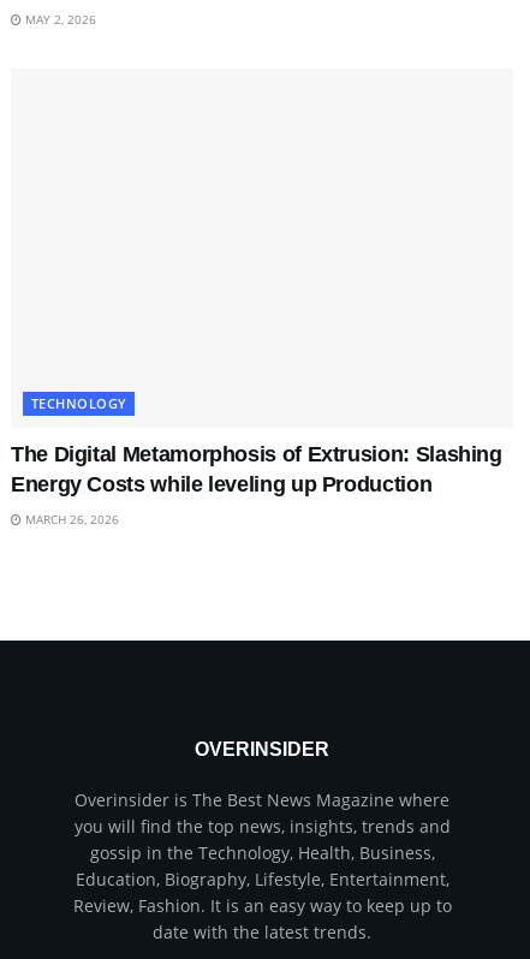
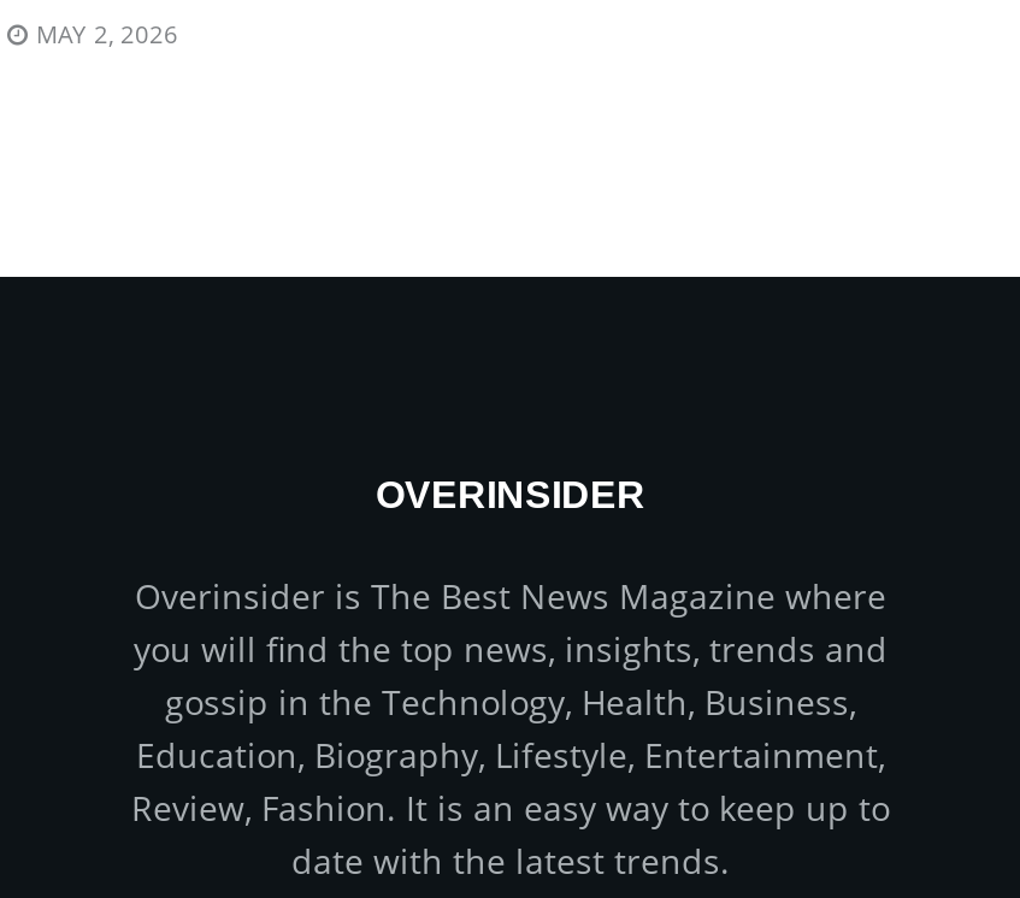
[11,394,502,527] TECHNOLOGY | The Digital Metamorphosis of Extrusion: Slashing | Energy Costs while leveling up Production | MARCH 26, 2026 -> none

